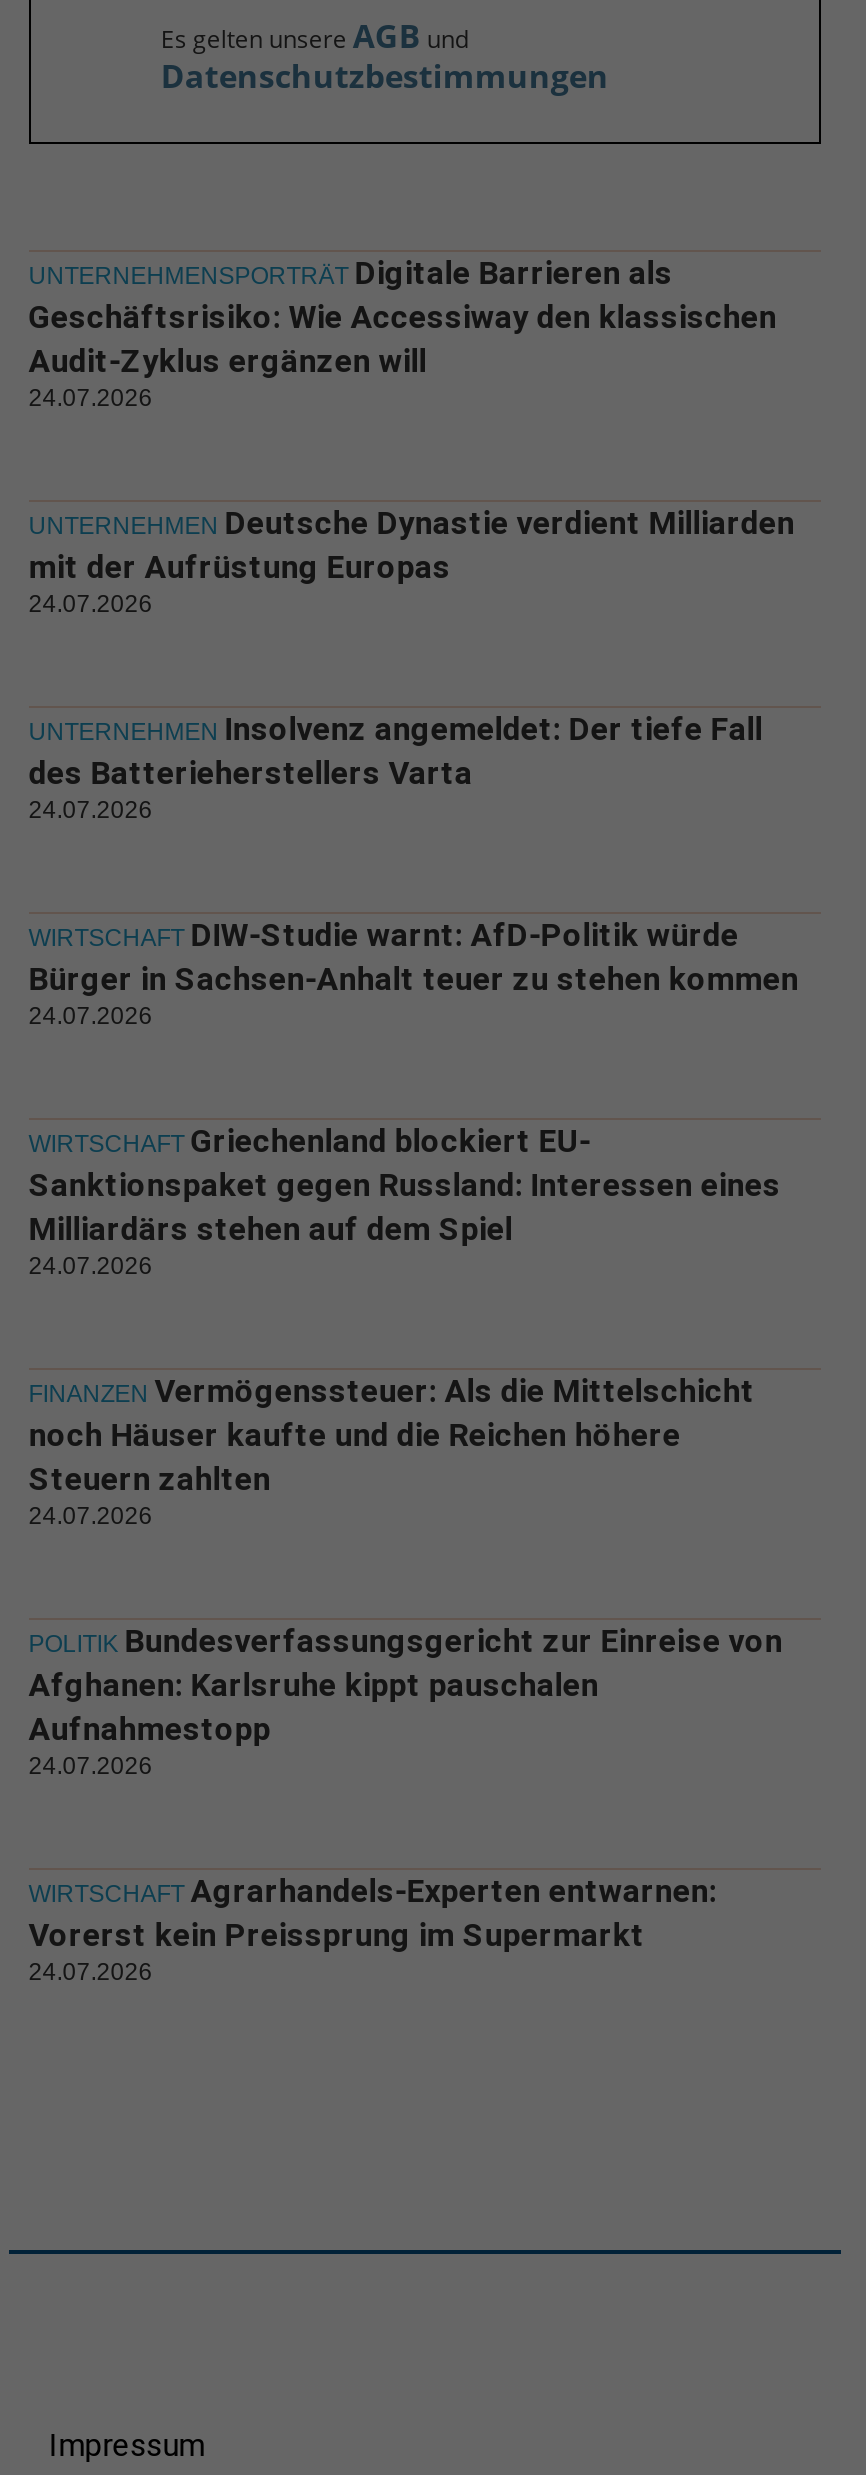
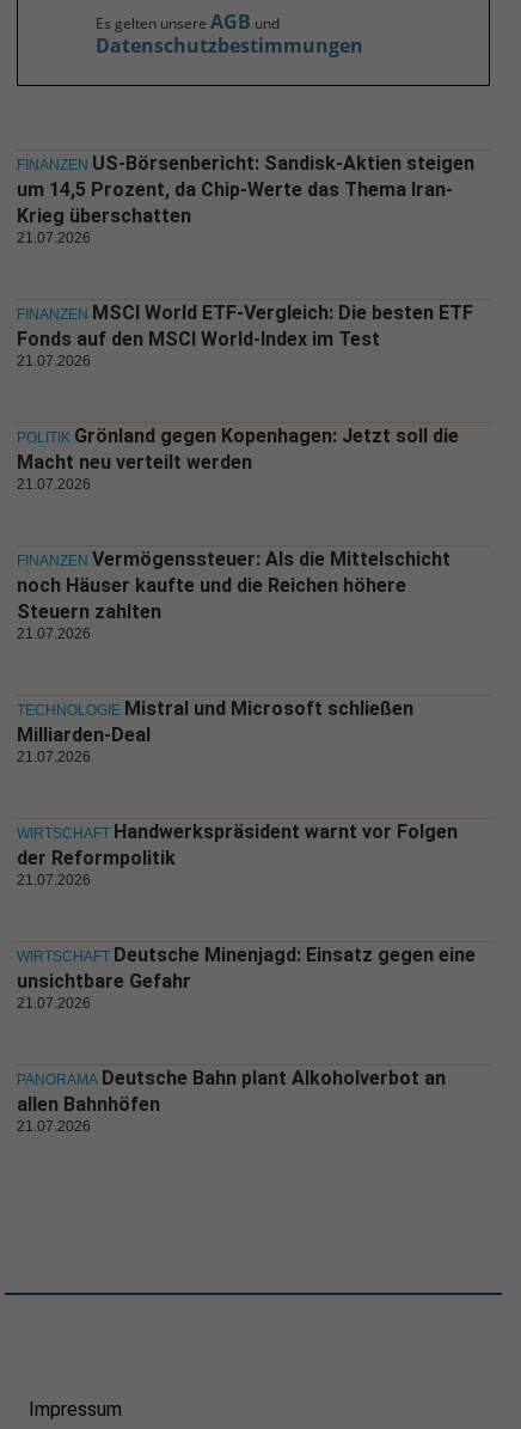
[28,254,798,1280] UNTERNEHMENSPORTRÄT Digitale Barrieren als | Geschäftsrisiko: Wie Accessiway den klassischen | Audit-Zyklus ergänzen will | 24.07.2026 | UNTERNEHMEN Deutsche Dynastie verdient Milliarden | mit der Aufrüstung Europas | 24.07.2026 | UNTERNEHMEN Insolvenz angemeldet: Der tiefe Fall | des Batterieherstellers Varta | 24.07.2026 | WIRTSCHAFT DIW-Studie warnt: AfD-Politik würde | Bürger in Sachsen-Anhalt teuer zu stehen kommen | 24.07.2026 | WIRTSCHAFT Griechenland blockiert EU- | Sanktionspaket gegen Russland: Interessen eines | Milliardärs stehen auf dem Spiel | 24.07.2026 -> [16,152,474,493] FINANZEN US-Börsenbericht: Sandisk-Aktien steigen | um 14,5 Prozent, da Chip-Werte das Thema Iran- | Krieg überschatten | 21.07.2026 | FINANZEN MSCI World ETF-Vergleich: Die besten ETF | Fonds auf den MSCI World-Index im Test | 21.07.2026 | POLITIK Grönland gegen Kopenhagen: Jetzt soll die | Macht neu verteilt werden | 21.07.2026
moved [28,1372,754,1498] -> [16,548,450,623]: FINANZEN Vermögenssteuer: Als die Mittelschicht | noch Häuser kaufte und die Reichen höhere | Steuern zahlten
[28,1502,782,1986] 24.07.2026 | POLITIK Bundesverfassungsgericht zur Einreise von | Afghanen: Karlsruhe kippt pauschalen | Aufnahmestopp | 24.07.2026 | WIRTSCHAFT Agrarhandels-Experten entwarnen: | Vorerst kein Preissprung im Supermarkt | 24.07.2026 -> [16,626,475,1135] 21.07.2026 | TECHNOLOGIE Mistral und Microsoft schließen | Milliarden-Deal | 21.07.2026 | WIRTSCHAFT Handwerkspräsident warnt vor Folgen | der Reformpolitik | 21.07.2026 | WIRTSCHAFT Deutsche Minenjagd: Einsatz gegen eine | unsichtbare Gefahr | 21.07.2026 | PANORAMA Deutsche Bahn plant Alkoholverbot an | allen Bahnhöfen | 21.07.2026

